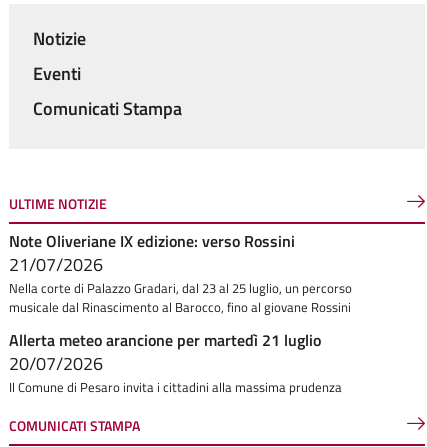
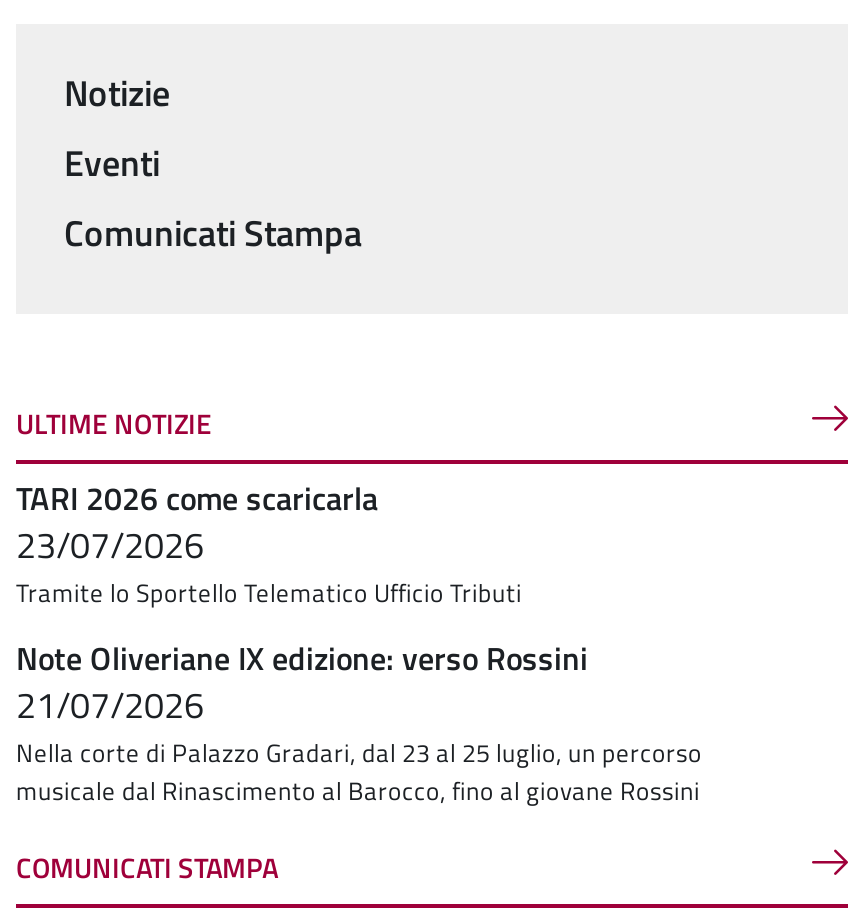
none -> [16,474,522,612] TARI 2026 come scaricarla | 23/07/2026 | Tramite lo Sportello Telematico Ufficio Tributi
moved [9,229,352,317] -> [16,634,702,810]: Note Oliveriane IX edizione: verso Rossini | 21/07/2026 | Nella corte di Palazzo Gradari, dal 23 al 25 luglio, un percorso | musicale dal Rinascimento al Barocco, fino al giovane Rossini
[9,328,342,397] Allerta meteo arancione per martedì 21 luglio | 20/07/2026 | Il Comune di Pesaro invita i cittadini alla massima prudenza -> none

